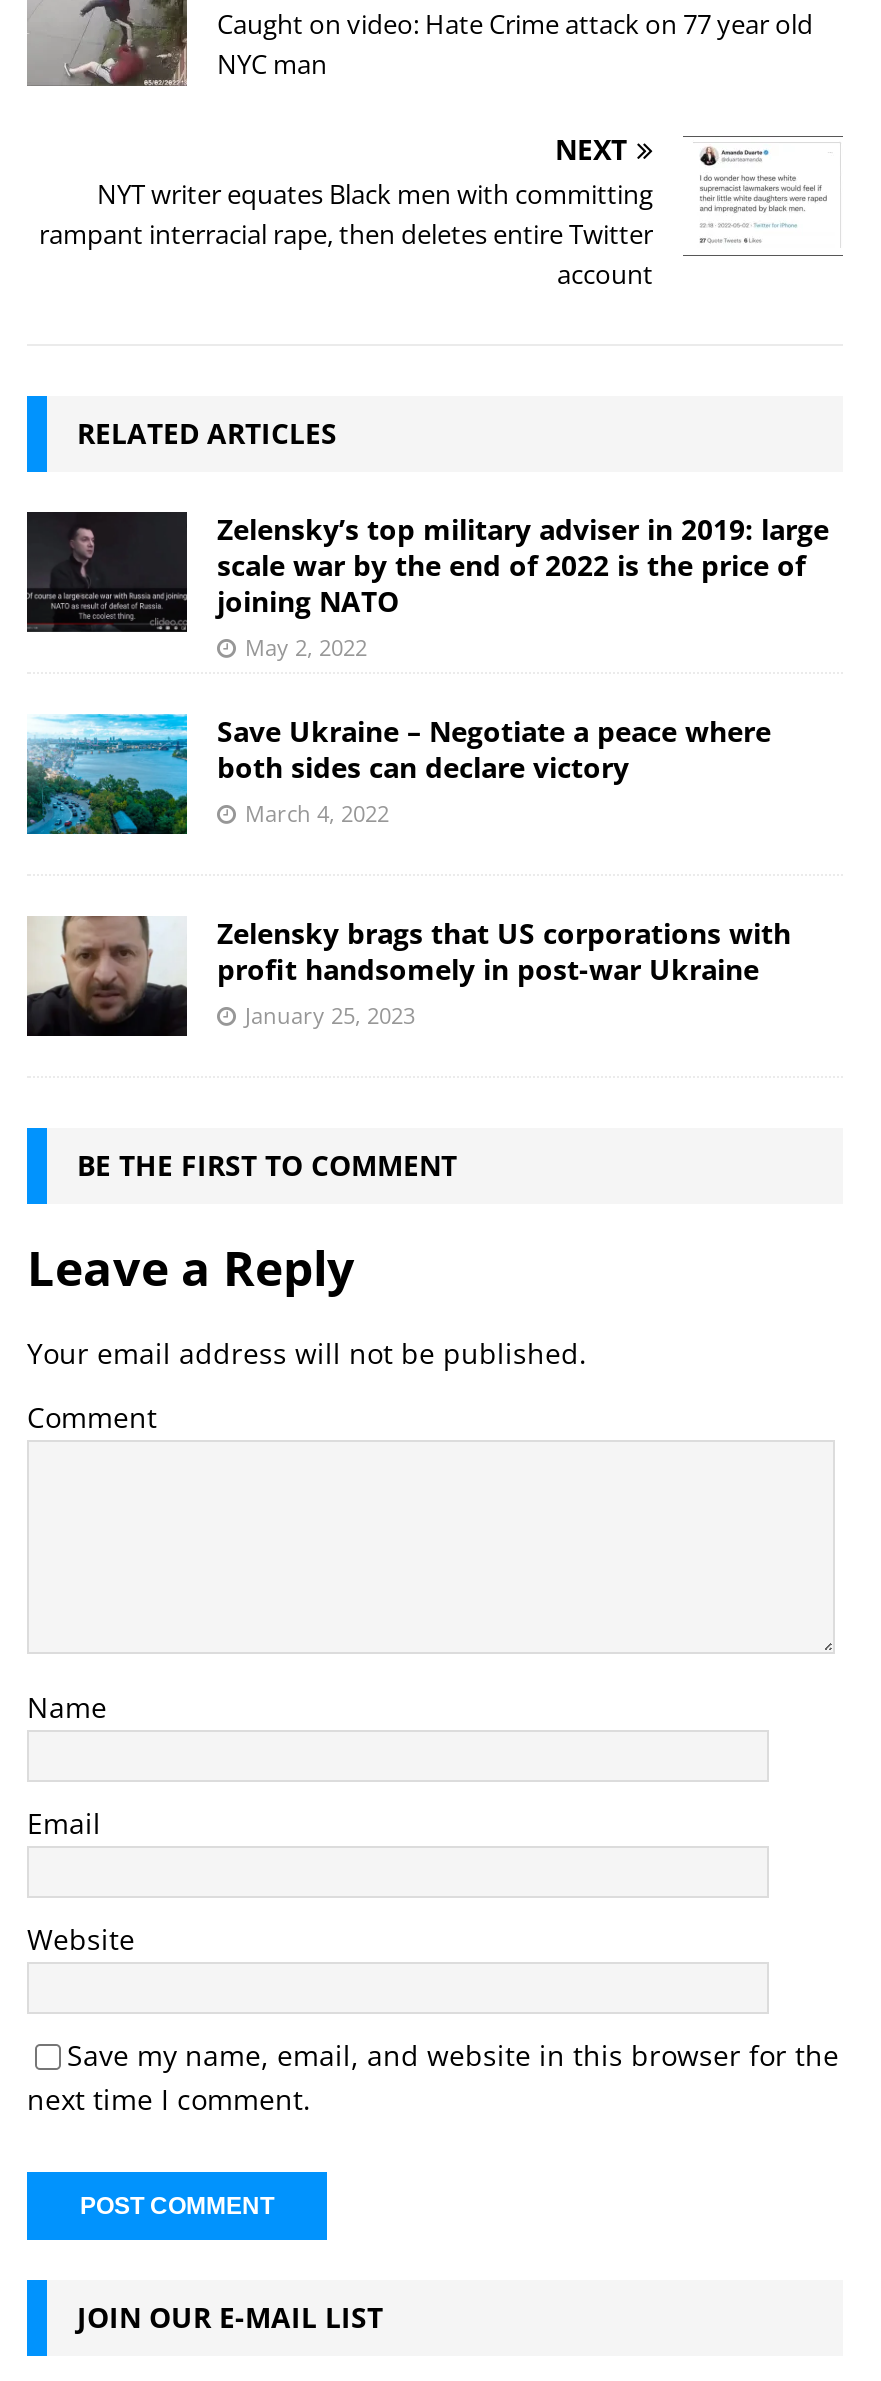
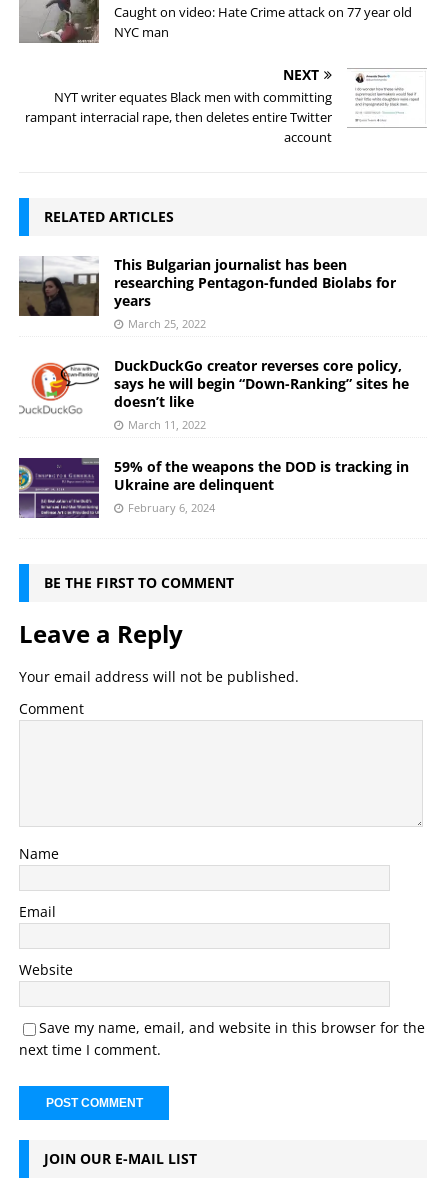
[25,509,829,661] [image] | Zelensky’s top military adviser in 2019: large | scale war by the end of 2022 is the price of | joining NATO | May 2, 2022 -> [19,255,396,331] [image] | This Bulgarian journalist has been | researching Pentagon-funded Biolabs for | years | March 25, 2022
[25,712,771,836] [image] | Save Ukraine – Negotiate a peace where | both sides can declare victory | March 4, 2022 -> [19,356,409,432] [image] | DuckDuckGo creator reverses core policy, | says he will begin “Down-Ranking” sites he | doesn’t like | March 11, 2022
[25,914,791,1038] [image] | Zelensky brags that US corporations with | profit handsomely in post-war Ukraine | January 25, 2023 -> [18,457,409,519] [image] | 59% of the weapons the DOD is tracking in | Ukraine are delinquent | February 6, 2024

